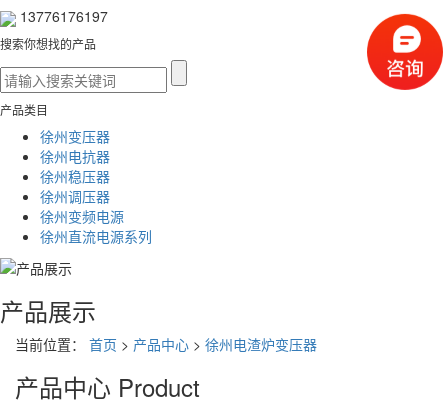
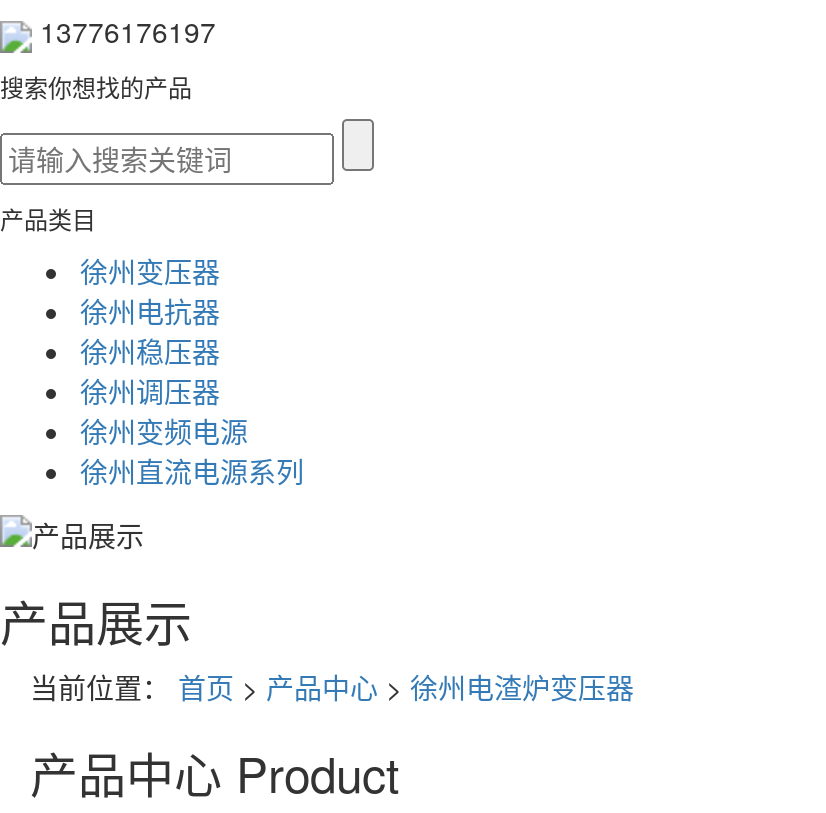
[366,13,444,91] [image] -> none

